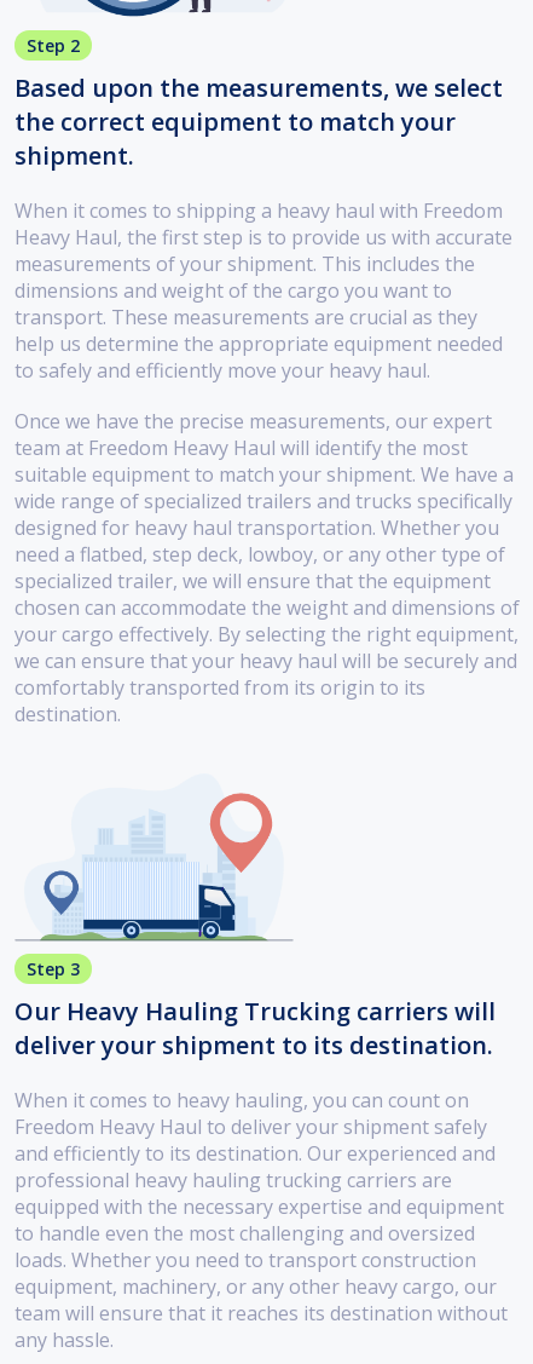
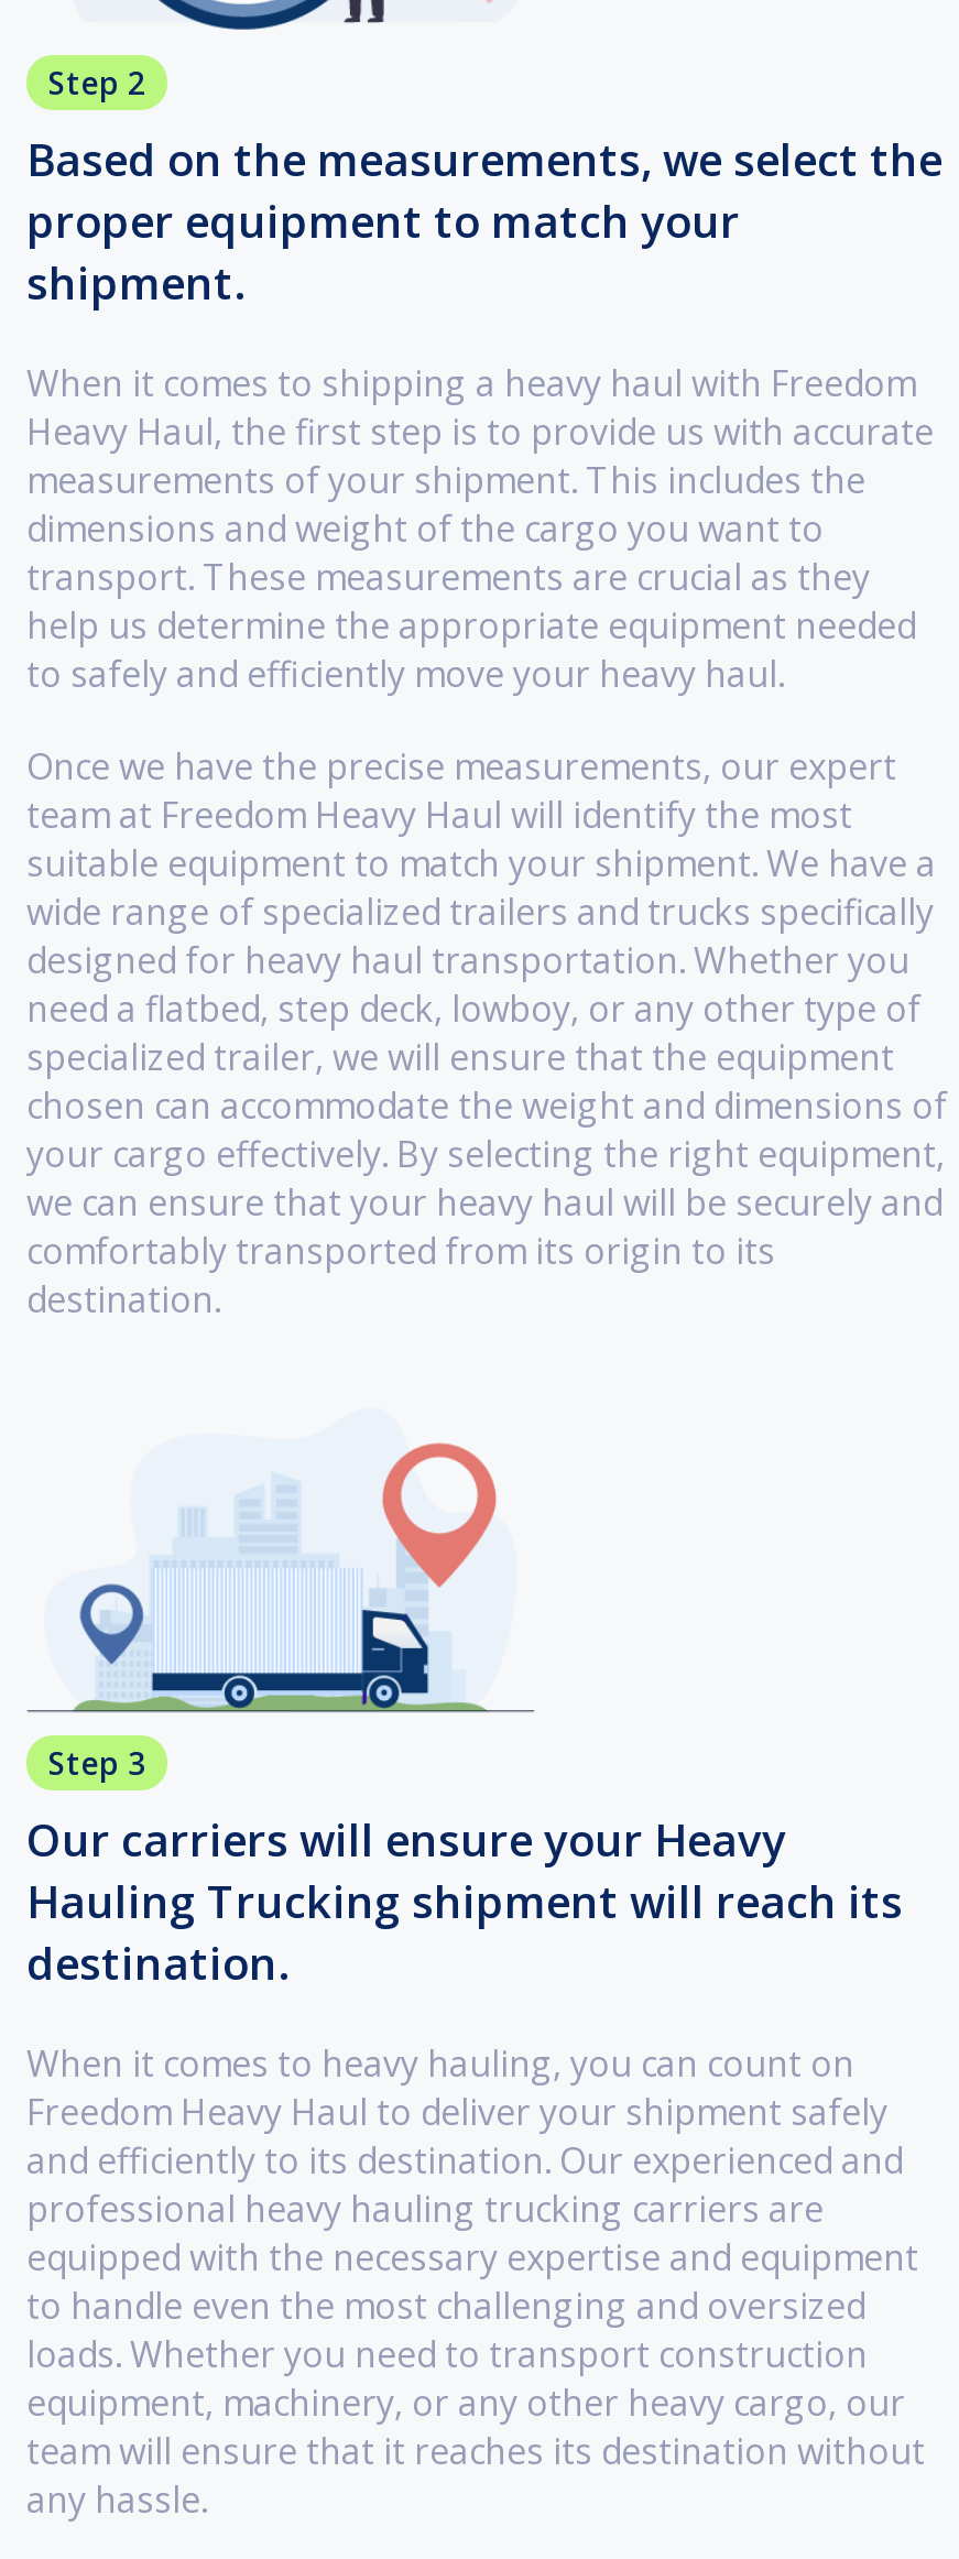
[15,72,503,138] Based upon the measurements, we select | the correct equipment to match your -> [26,130,942,251] Based on the measurements, we select the | proper equipment to match your
[15,995,496,1062] Our Heavy Hauling Trucking carriers will | deliver your shipment to its destination. -> [26,1811,903,1994] Our carriers will ensure your Heavy | Hauling Trucking shipment will reach its | destination.

